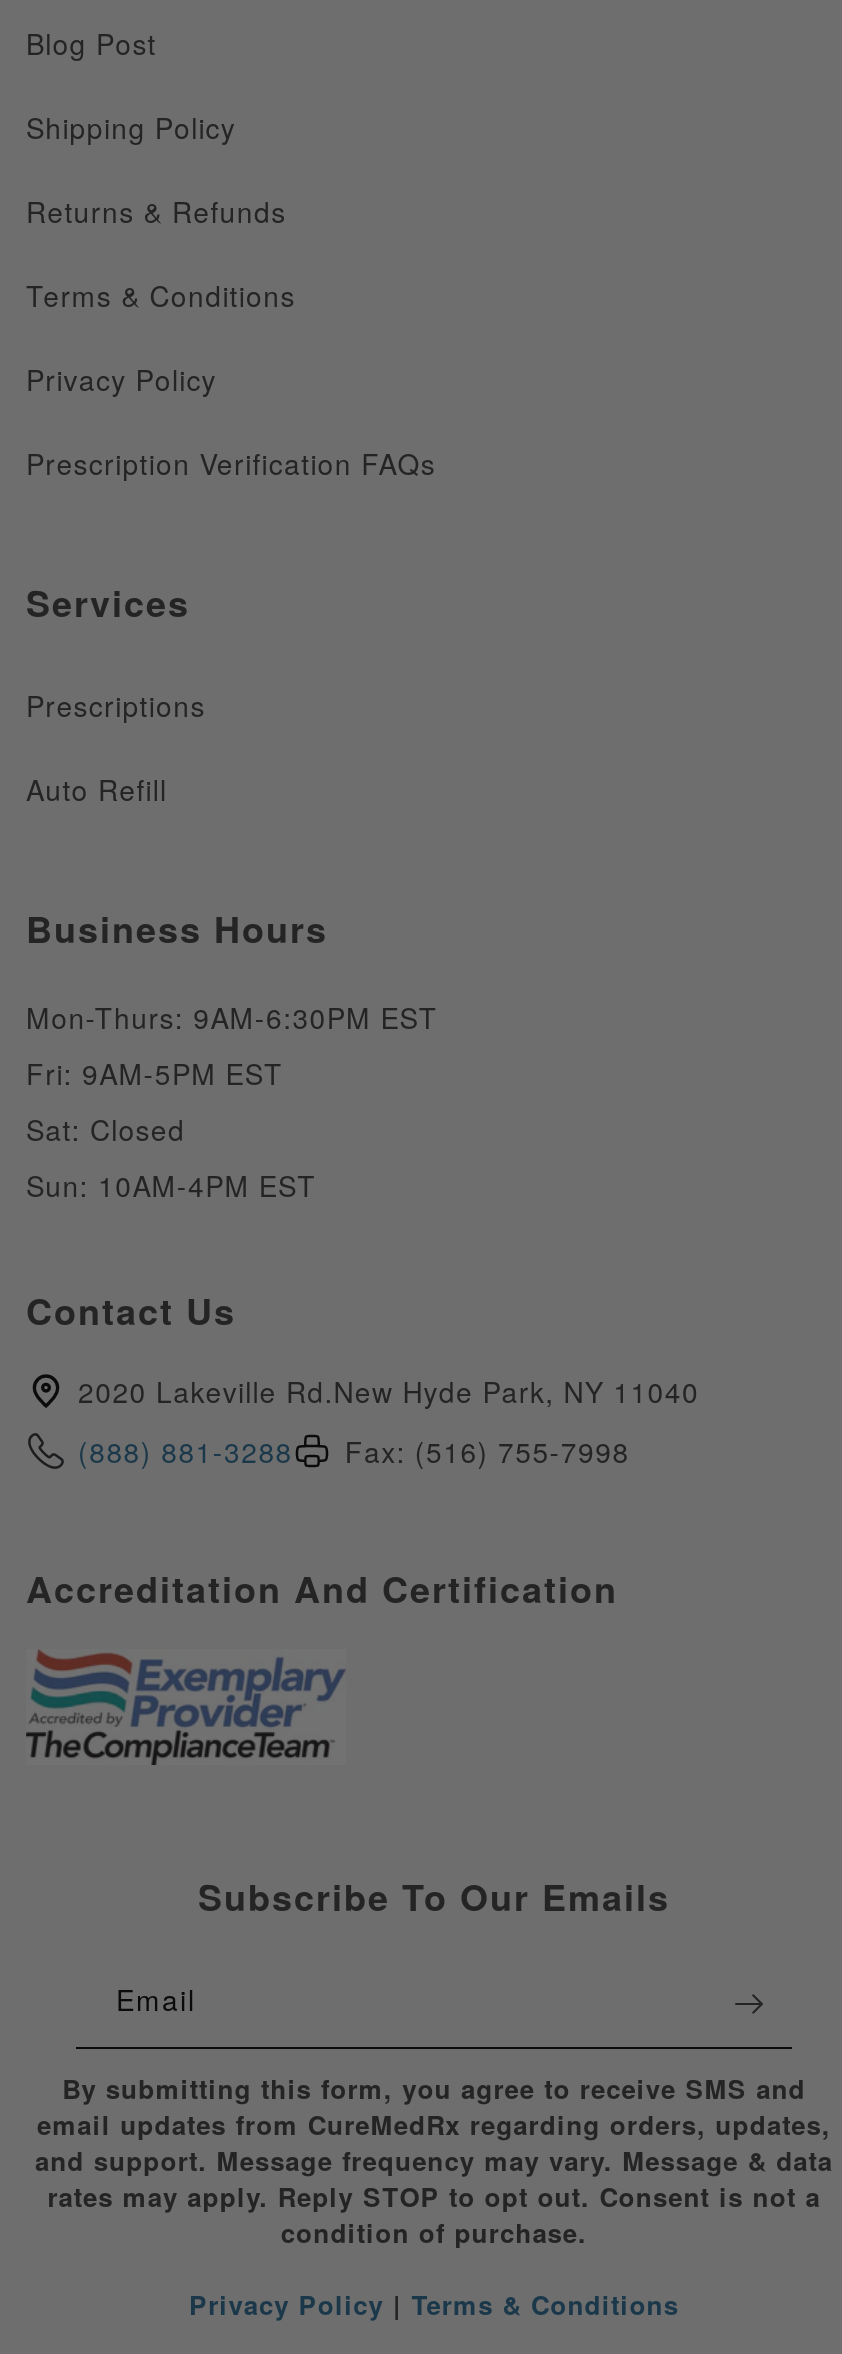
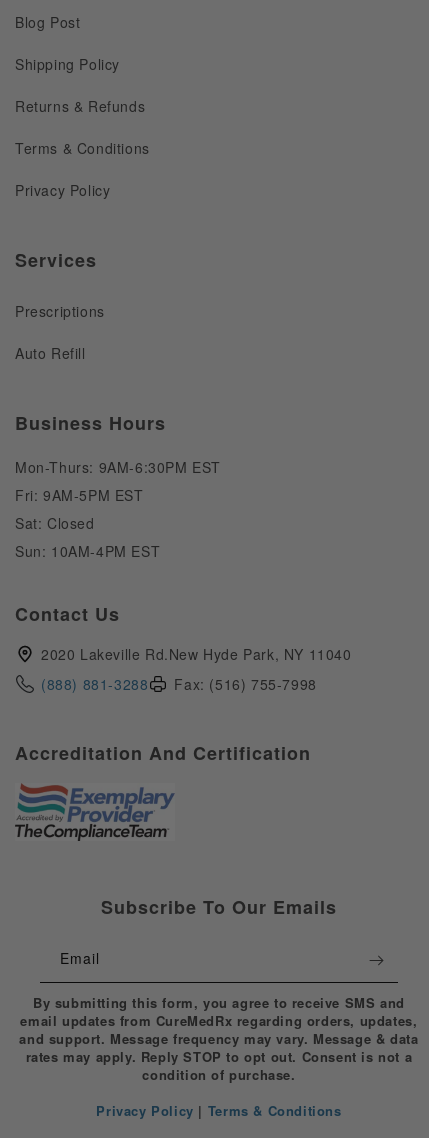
[26,442,436,482] Prescription Verification FAQs -> none

